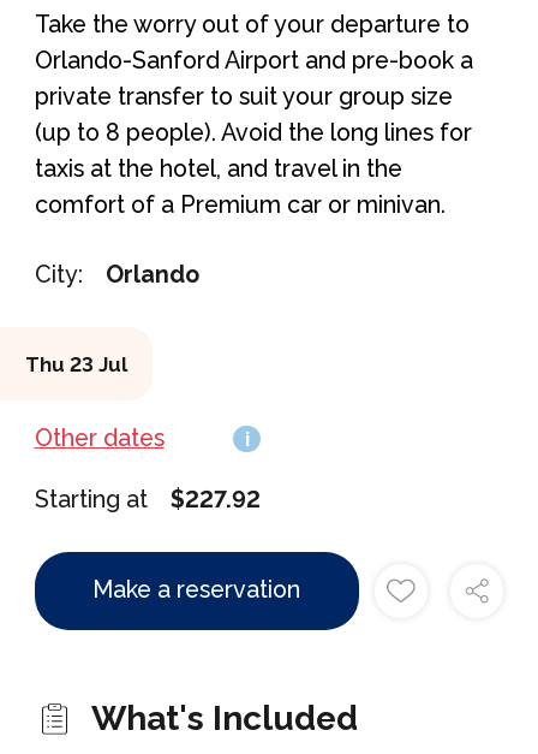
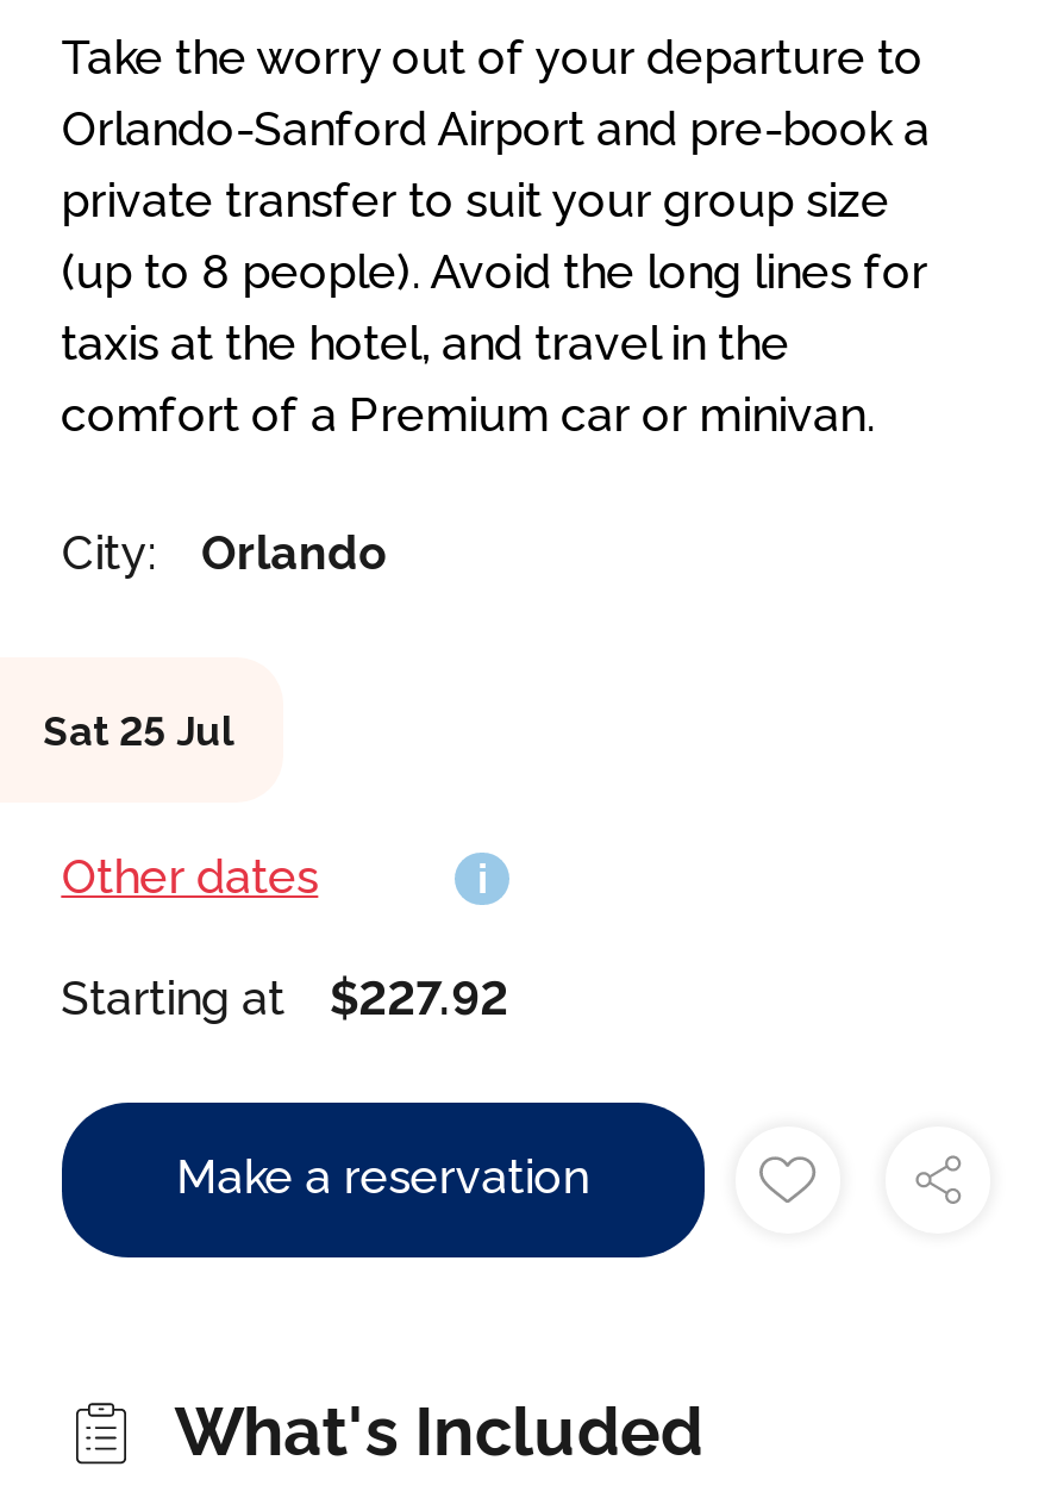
[25,352,127,376] Thu 23 Jul -> [43,706,233,754] Sat 25 Jul

